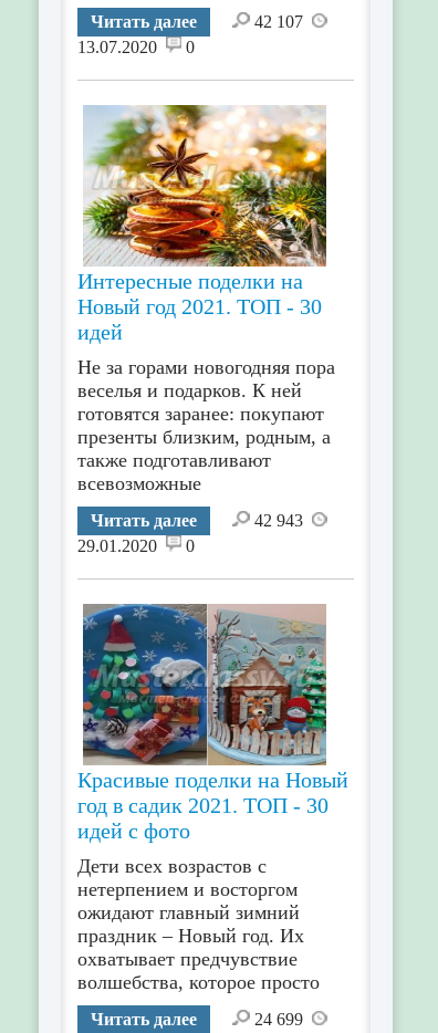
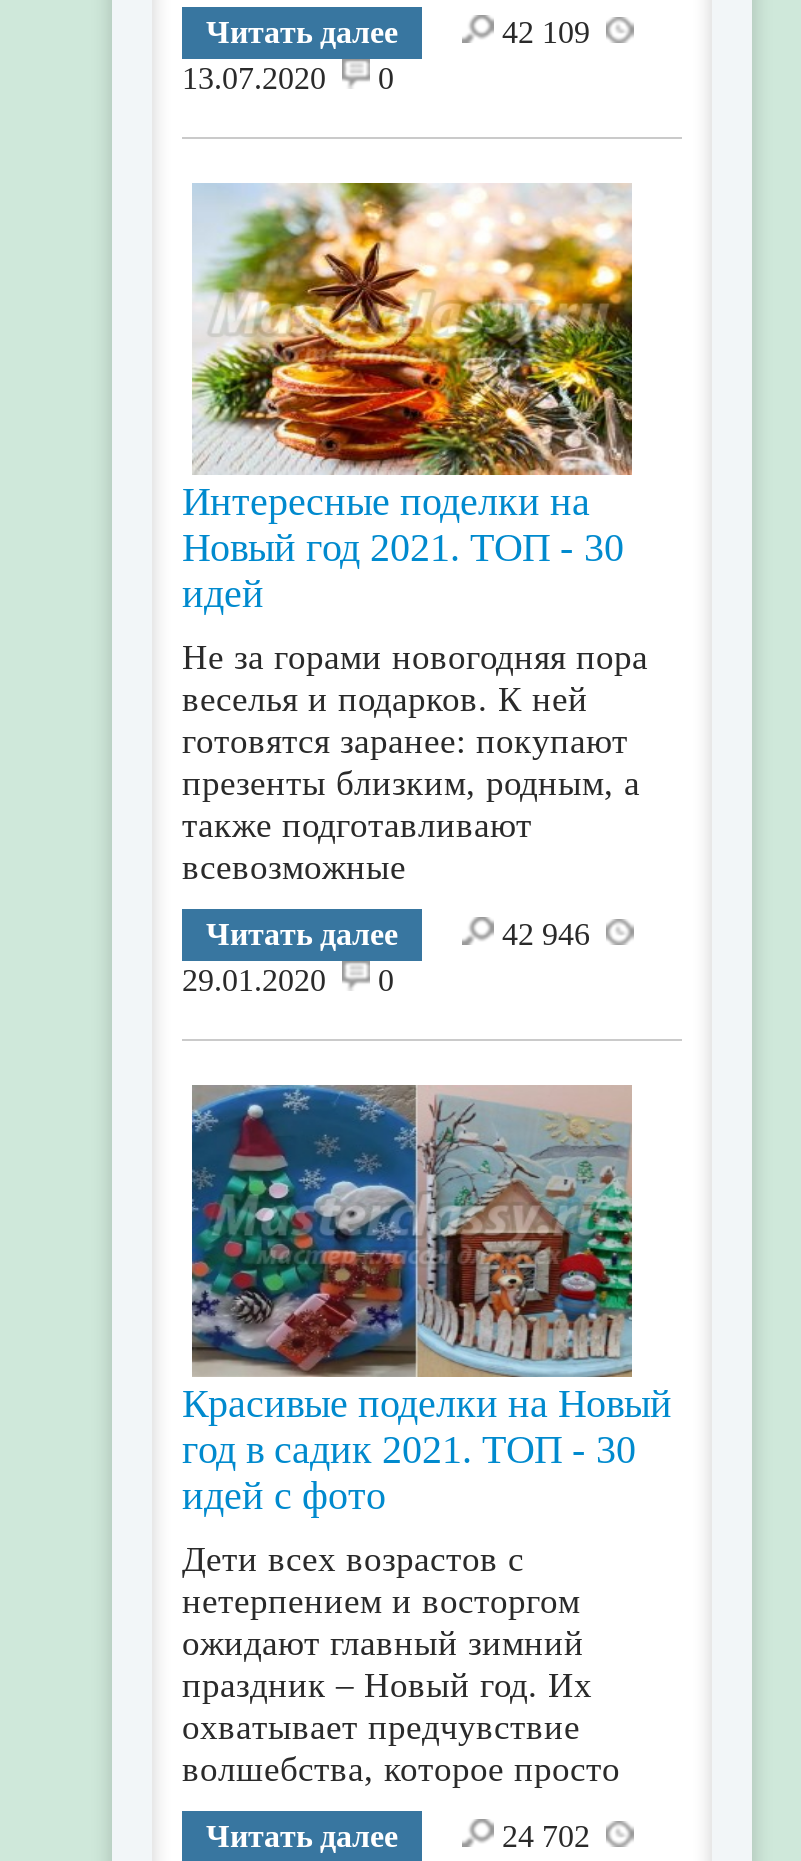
[250,12,312,31] 42 107 -> [494,15,606,49] 42 109
[250,511,312,530] 42 943 -> [494,917,606,951] 42 946
[250,1010,312,1029] 24 699 -> [494,1819,606,1853] 24 702

